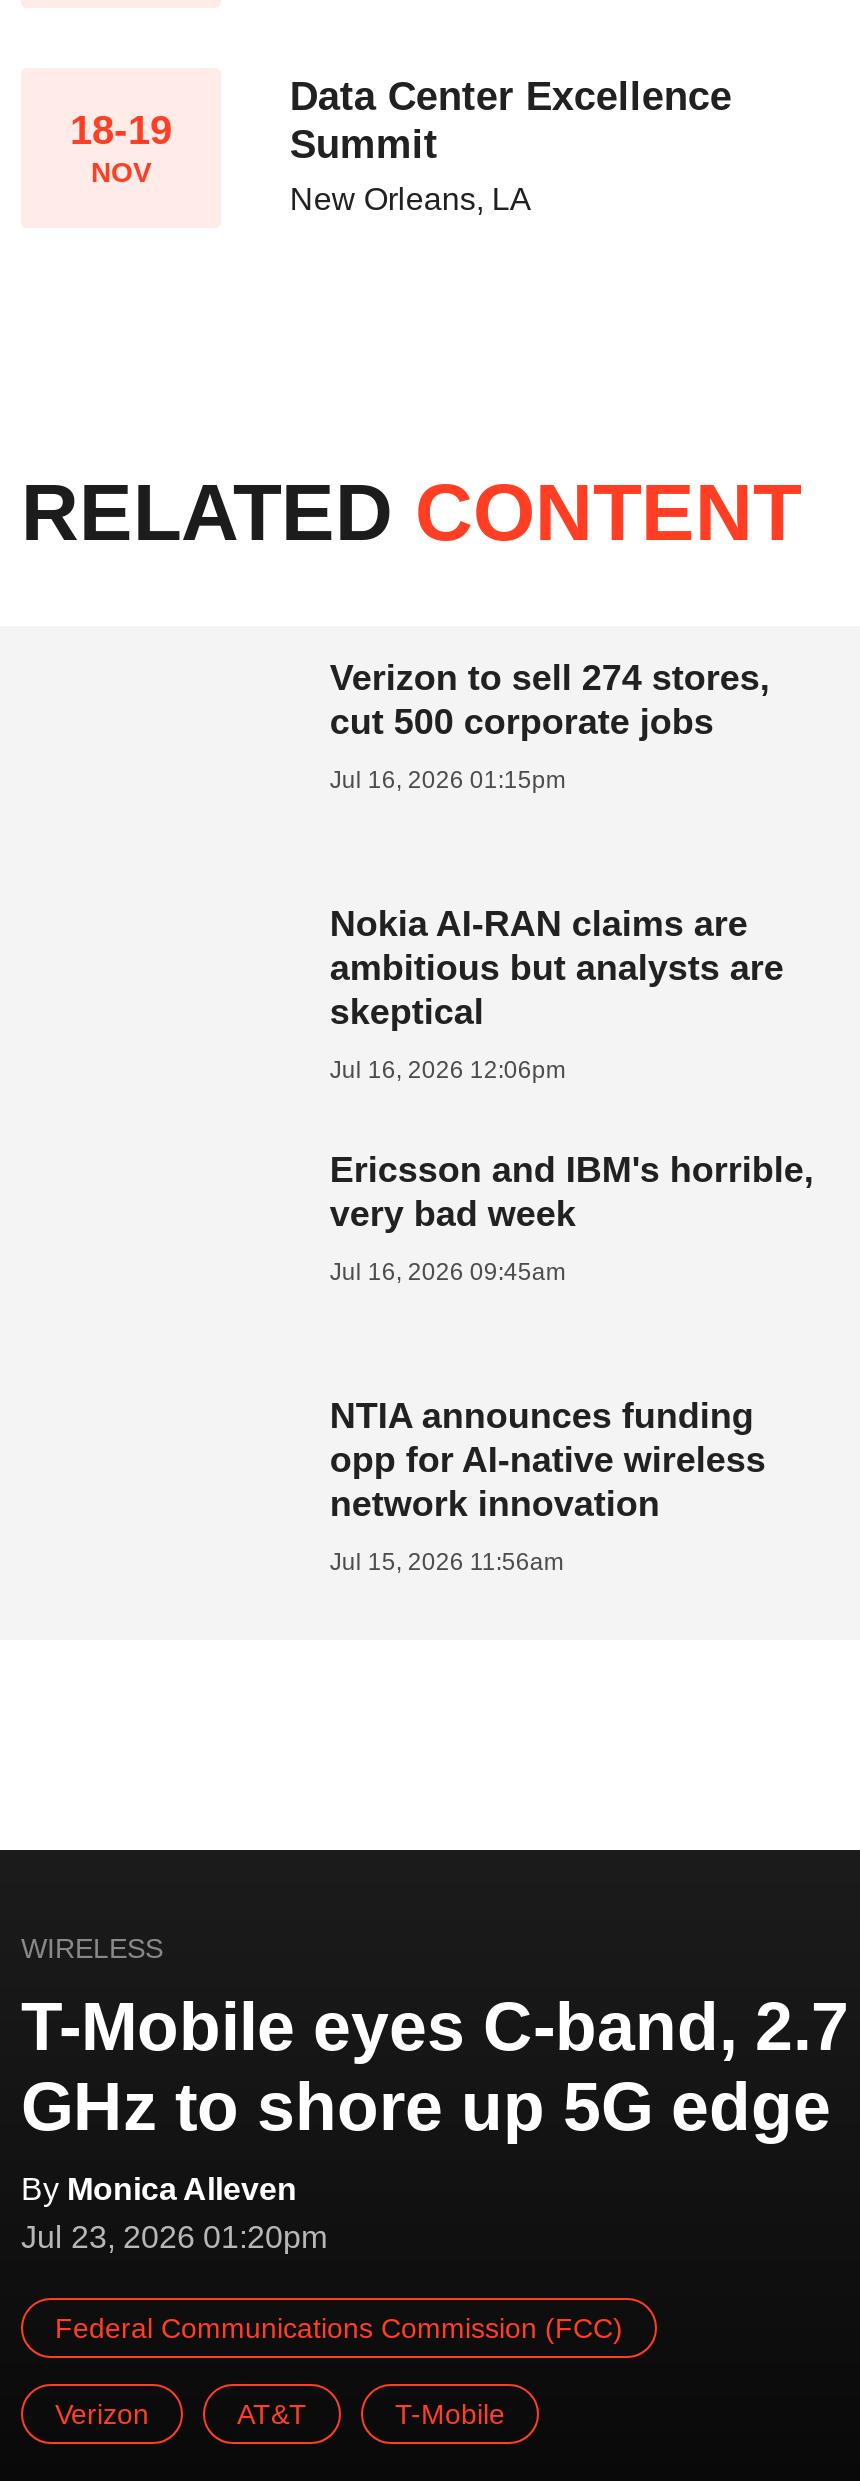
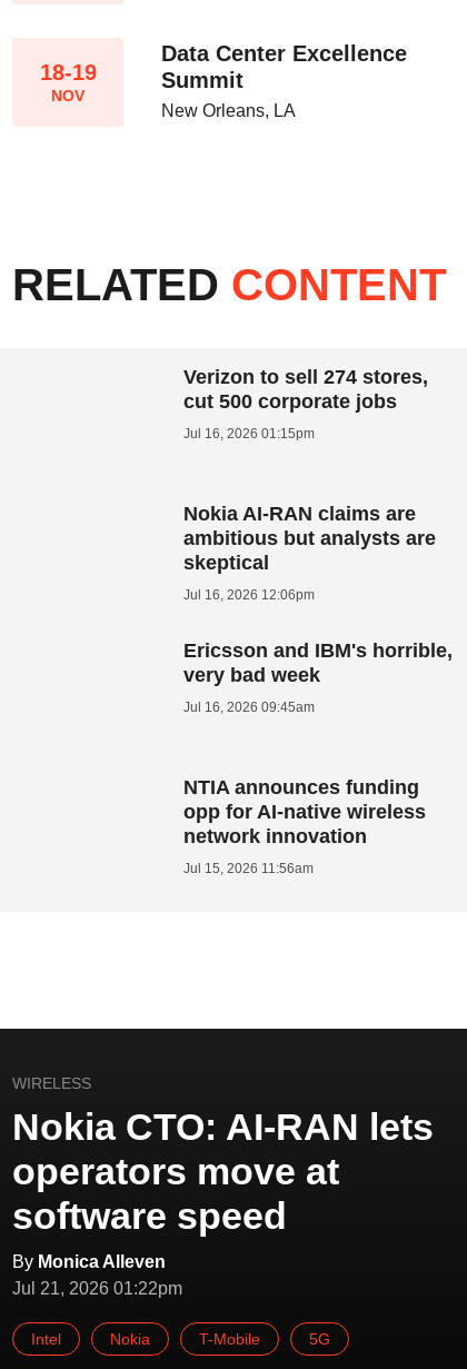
[21,1987,849,2143] T-Mobile eyes C-band, 2.7 | GHz to shore up 5G edge -> [12,1105,434,1236] Nokia CTO: AI-RAN lets | operators move at | software speed
moved [21,2171,297,2205] -> [12,1252,166,1271]: By Monica Alleven
[21,2219,623,2429] Jul 23, 2026 01:20pm | Federal Communications Commission (FCC) | Verizon | AT&T -> [12,1279,182,1348] Jul 21, 2026 01:22pm | Intel | Nokia
none -> [309,1330,330,1348] 5G

